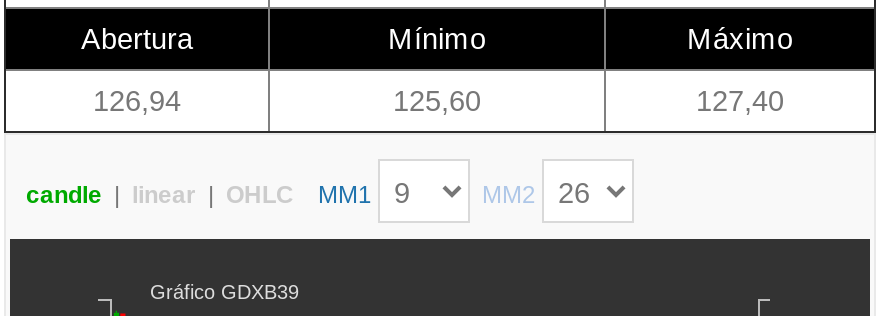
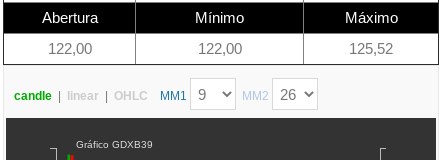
[93,85,181,117] 126,94 -> [47,41,91,57] 122,00
[393,85,481,117] 125,60 -> [197,41,241,57] 122,00
[696,85,784,117] 127,40 -> [349,41,393,57] 125,52

